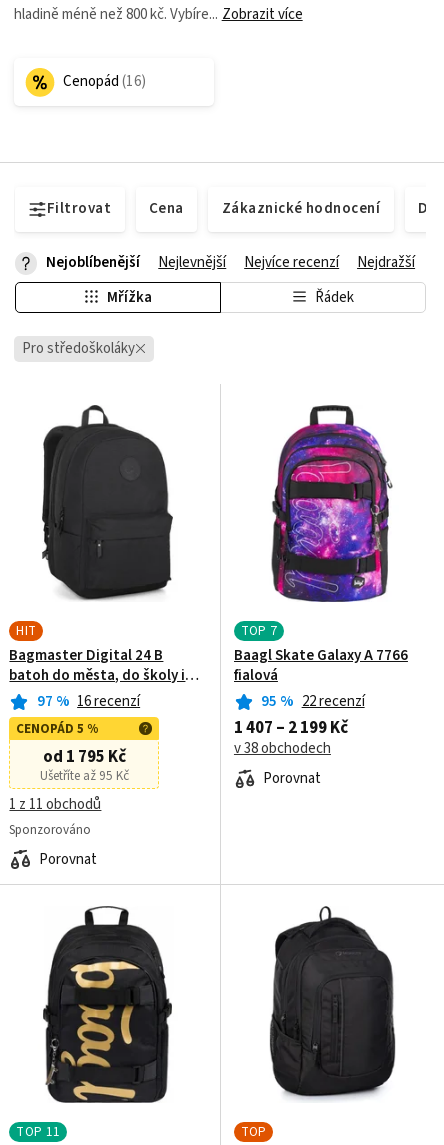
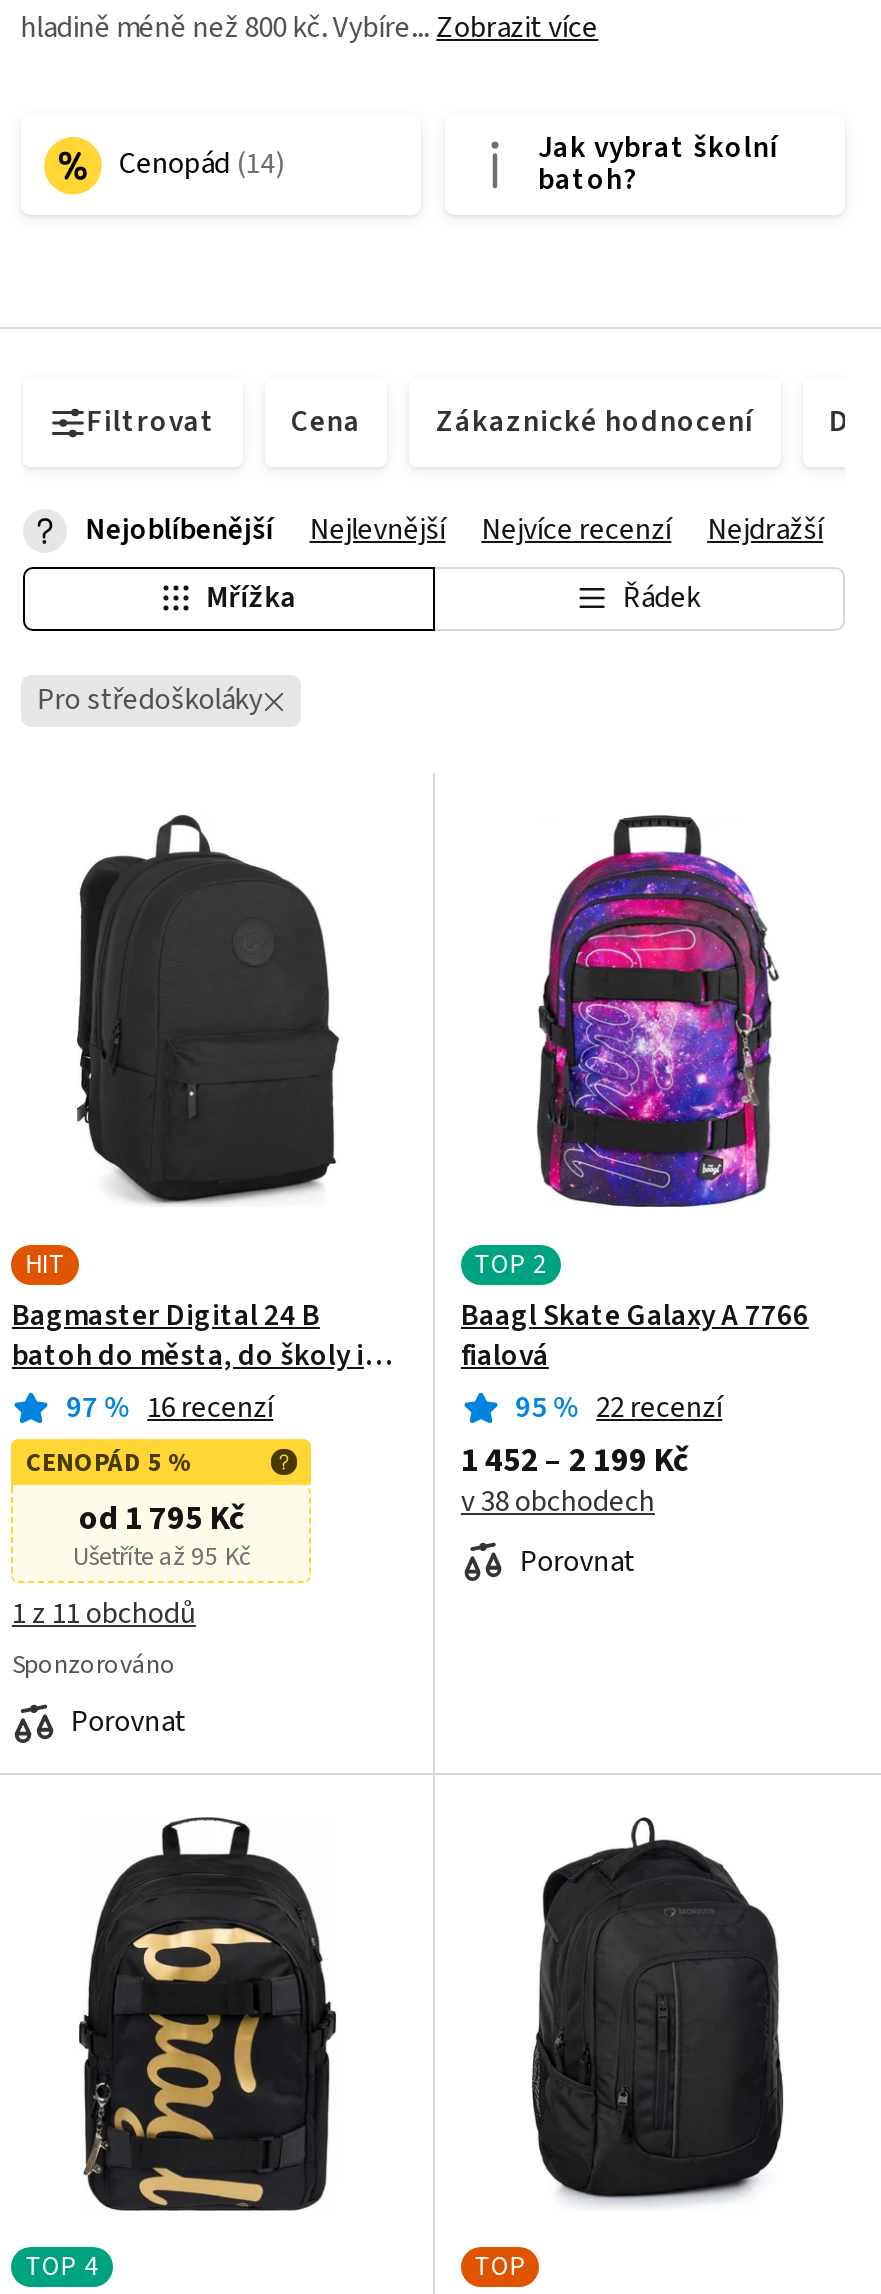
none -> [538,127,779,201] Jak vybrat školní | batoh?
[241,621,277,640] TOP7 -> [474,1245,548,1283] TOP2
[234,716,348,740] 1 407 – 2 199 Kč -> [461,1437,689,1485] 1 452 – 2 199 Kč
[16,1122,60,1141] TOP11 -> [25,2248,99,2286] TOP4

